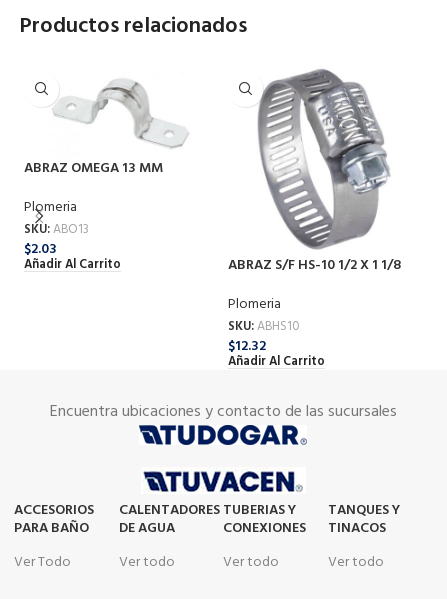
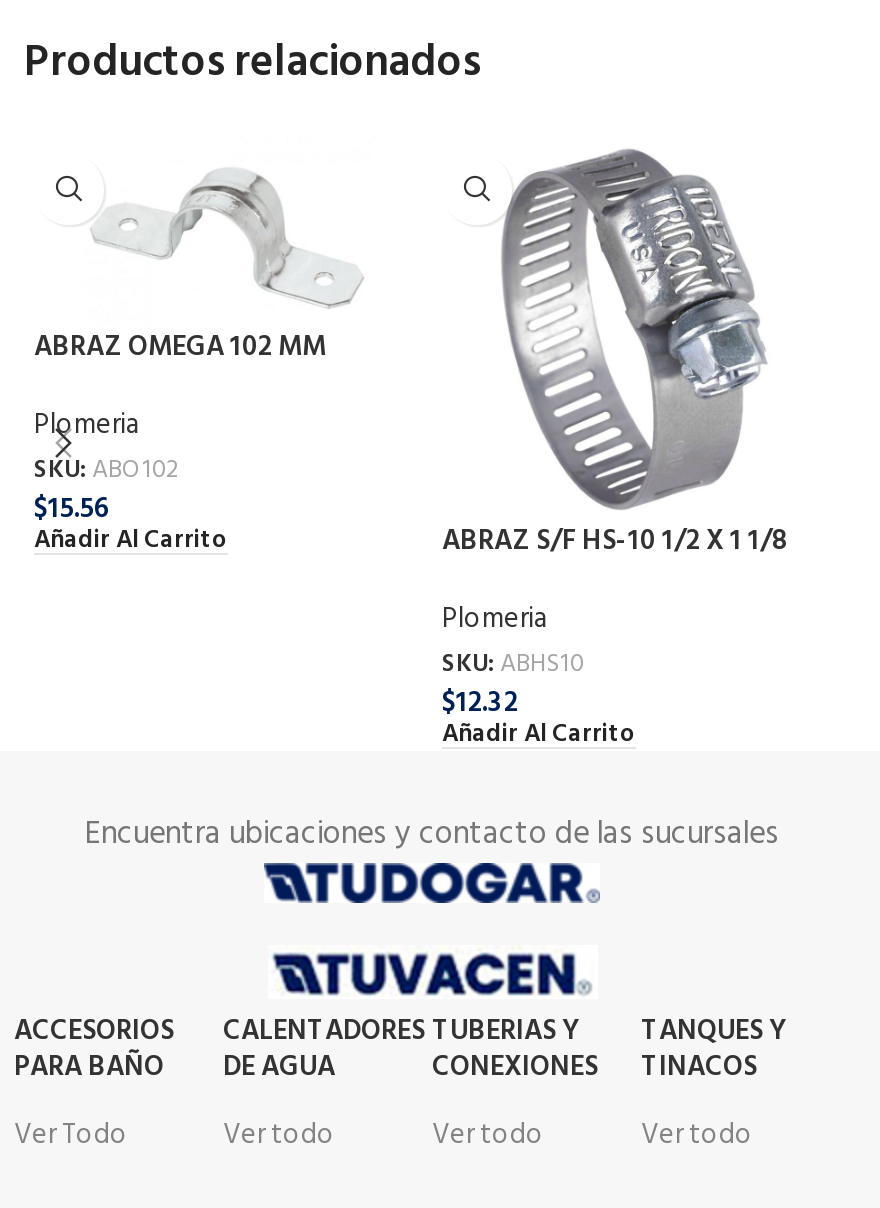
[24,157,163,180] ABRAZ OMEGA 13 MM -> [34,325,326,371] ABRAZ OMEGA 102 MM
[24,220,89,240] SKU: ABO13 -> [34,451,180,491] SKU: ABO102
[24,238,57,261] $2.03 -> [34,486,110,532] $15.56

